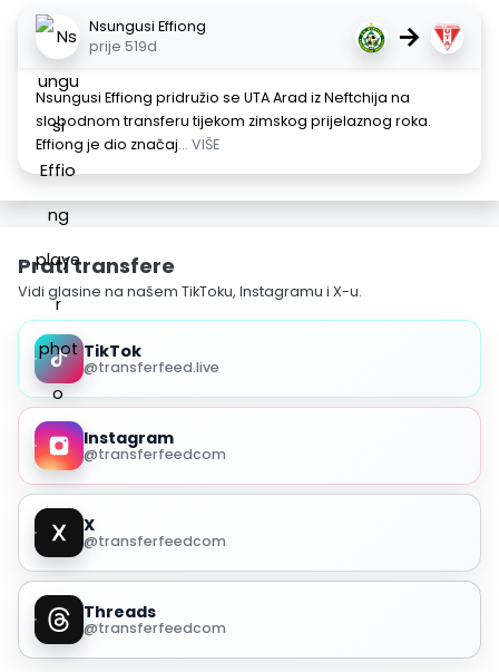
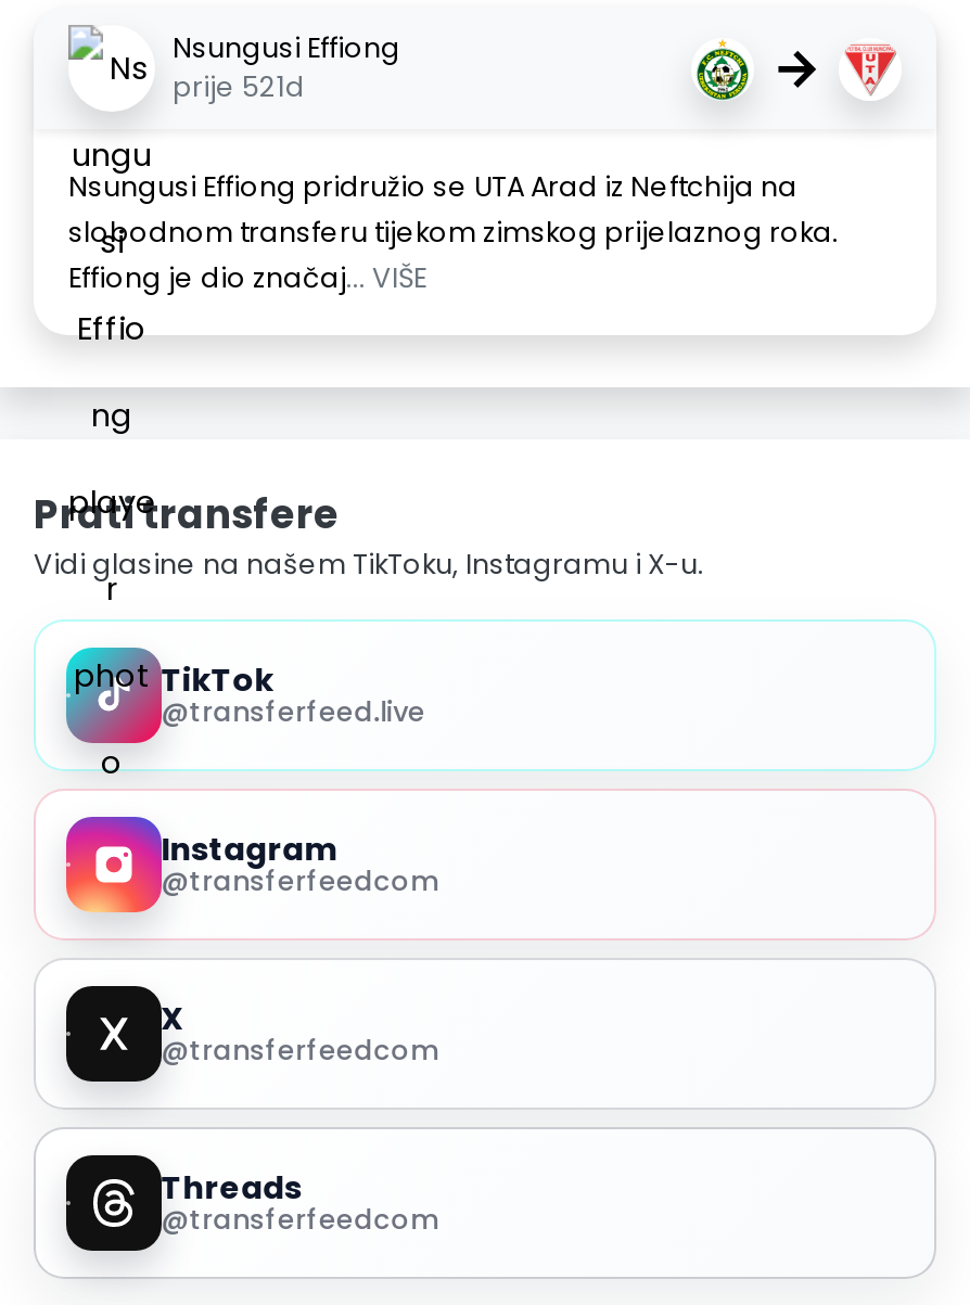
[89,37,157,56] prije 519d -> [173,69,305,106] prije 521d

